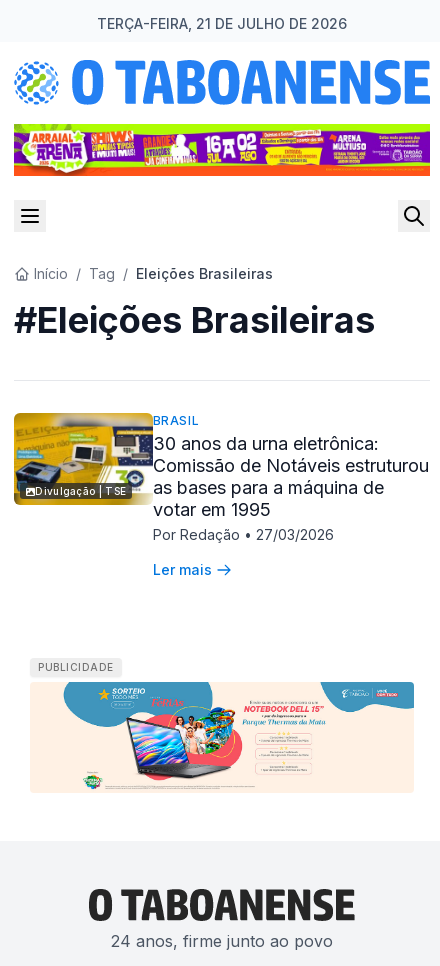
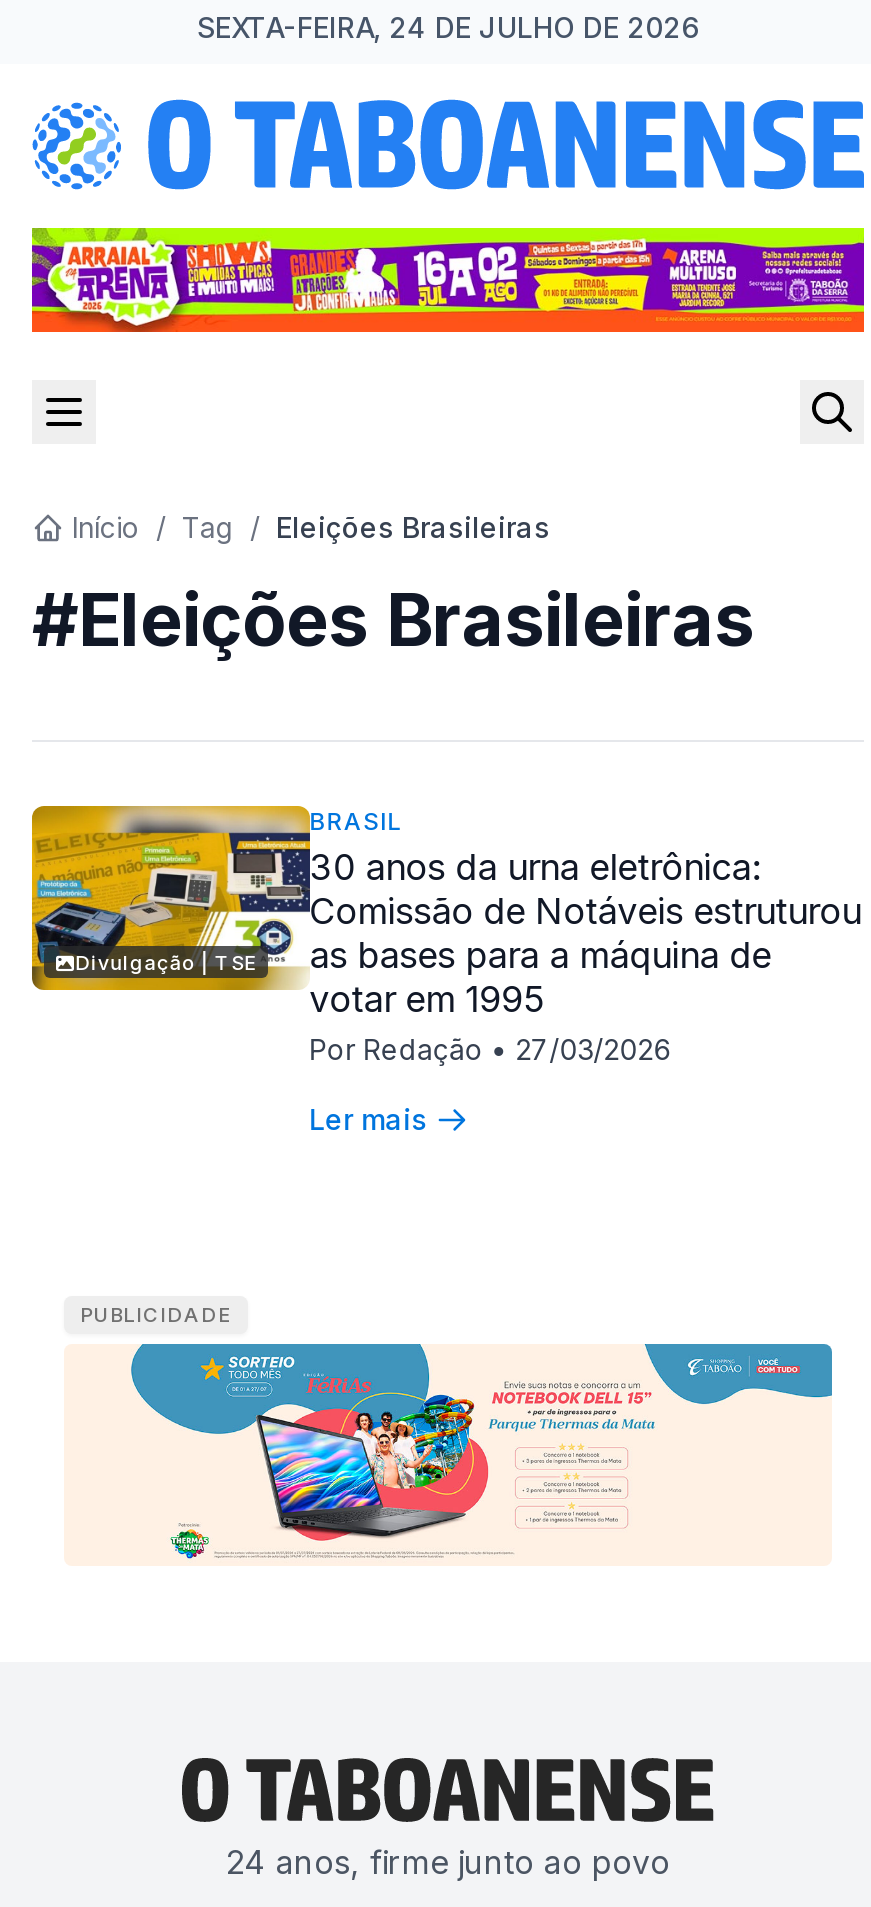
[97,15,347,32] TERÇA-FEIRA, 21 DE JULHO DE 2026 -> [197,10,699,44] SEXTA-FEIRA, 24 DE JULHO DE 2026

